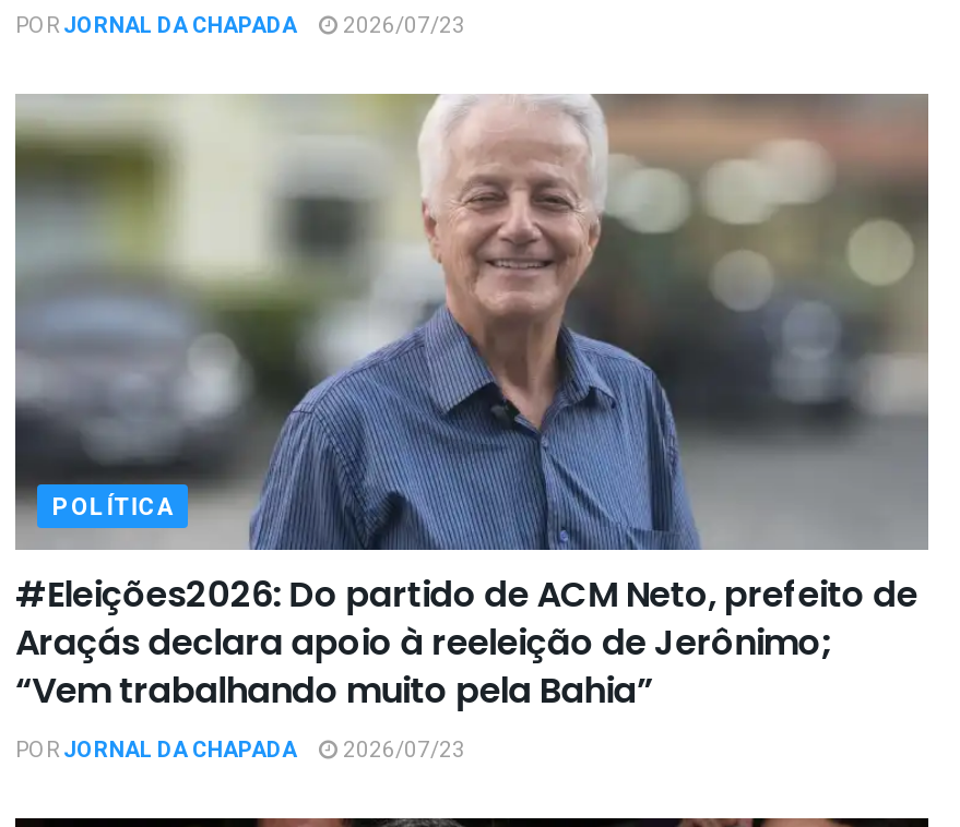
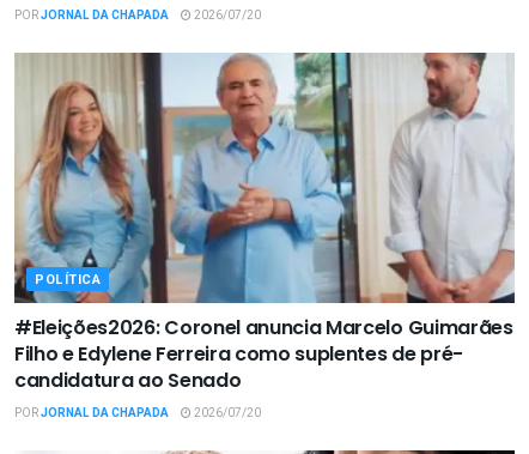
[15,12,465,43] POR JORNAL DA CHAPADA 2026/07/23 -> [14,7,261,23] POR JORNAL DA CHAPADA 2026/07/20
[13,92,931,717] [image] | #Eleições2026: Do partido de ACM Neto, prefeito de | Araçás declara apoio à reeleição de Jerônimo; | “Vem trabalhando muito pela Bahia” -> [13,52,515,394] [image] | #Eleições2026: Coronel anuncia Marcelo Guimarães | Filho e Edylene Ferreira como suplentes de pré- | candidatura ao Senado
[15,736,465,767] POR JORNAL DA CHAPADA 2026/07/23 -> [14,404,261,421] POR JORNAL DA CHAPADA 2026/07/20

